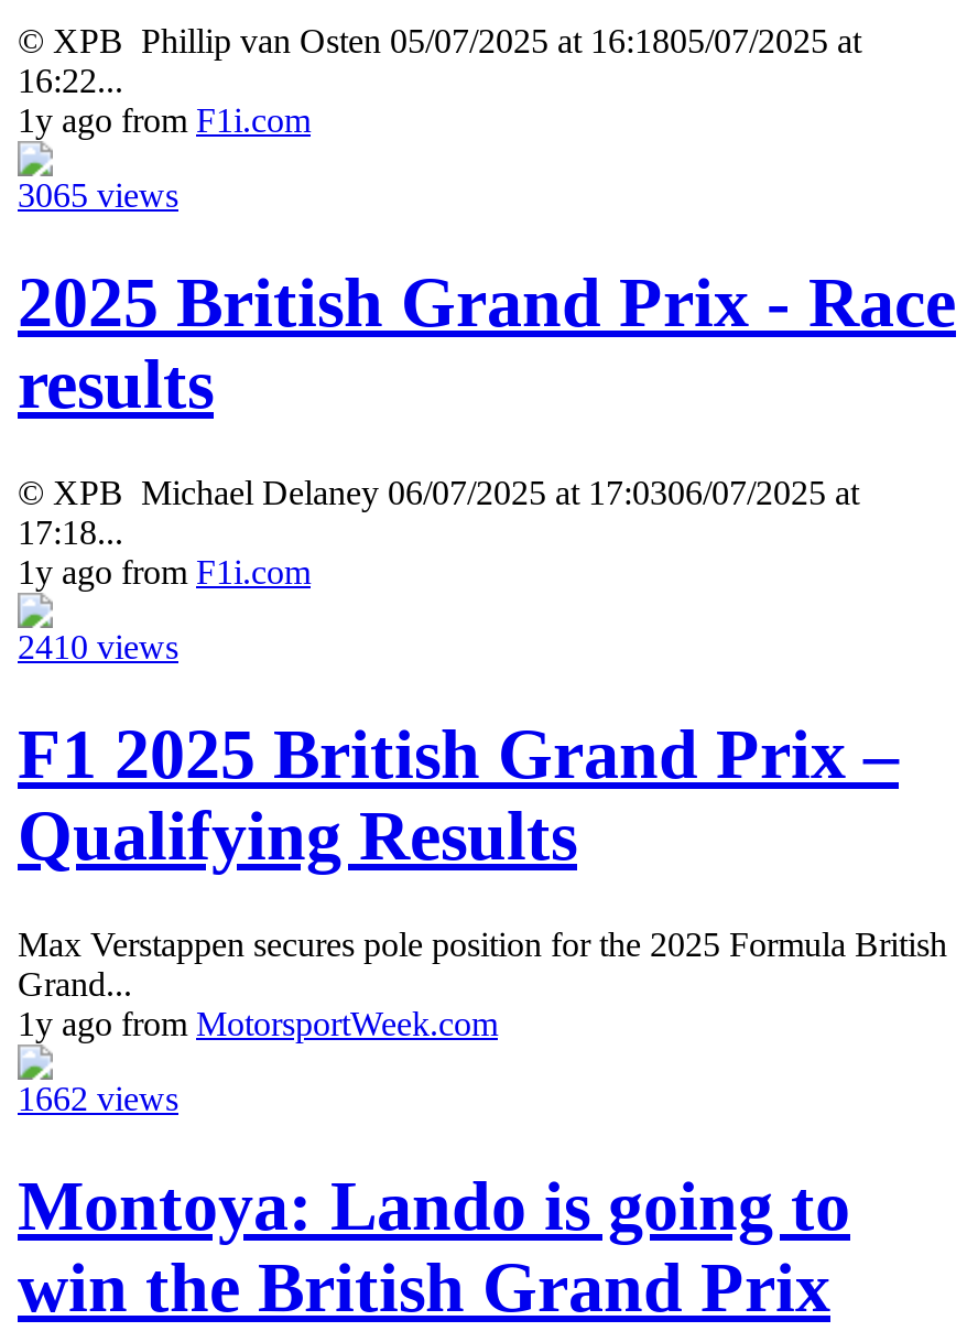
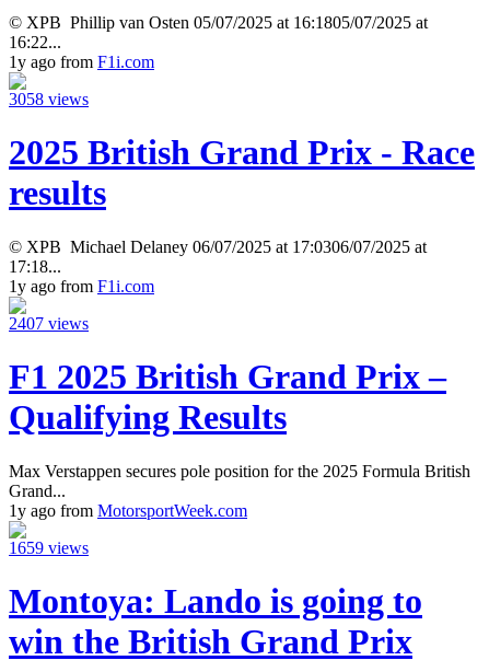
[18,176,178,214] 3065 views -> [9,90,89,108] 3058 views
[18,628,178,665] 2410 views -> [9,314,89,332] 2407 views
[18,1079,178,1117] 1662 views -> [9,538,89,557] 1659 views

